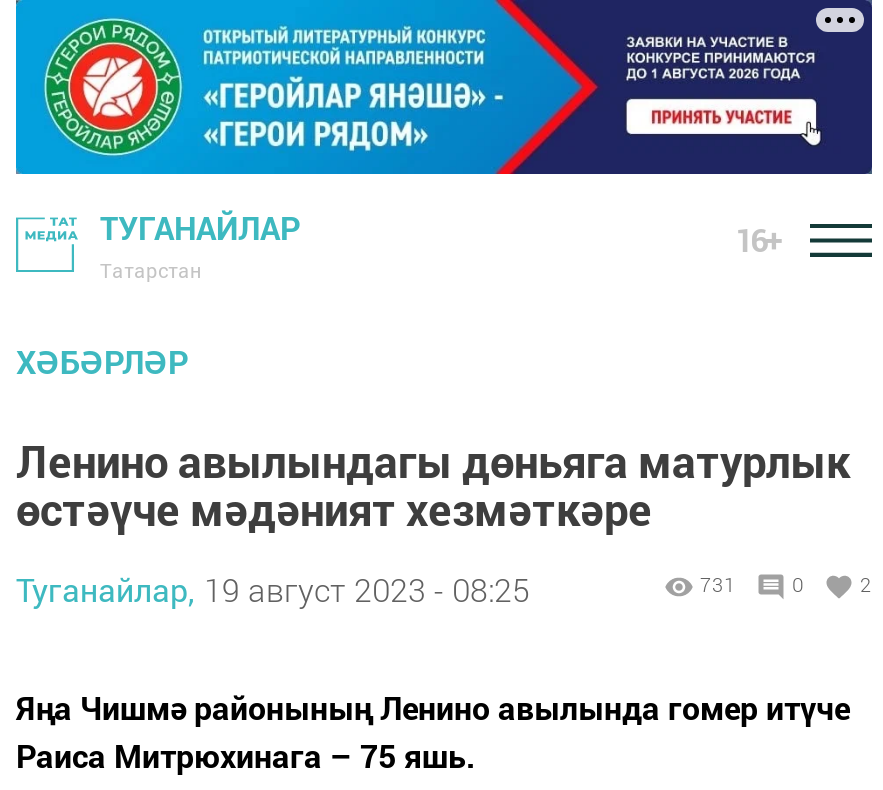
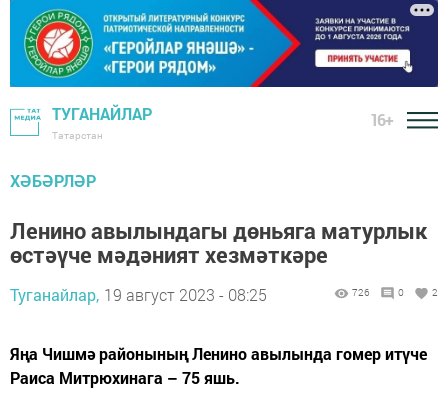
[700,573,736,599] 731 -> [352,286,370,299] 726

